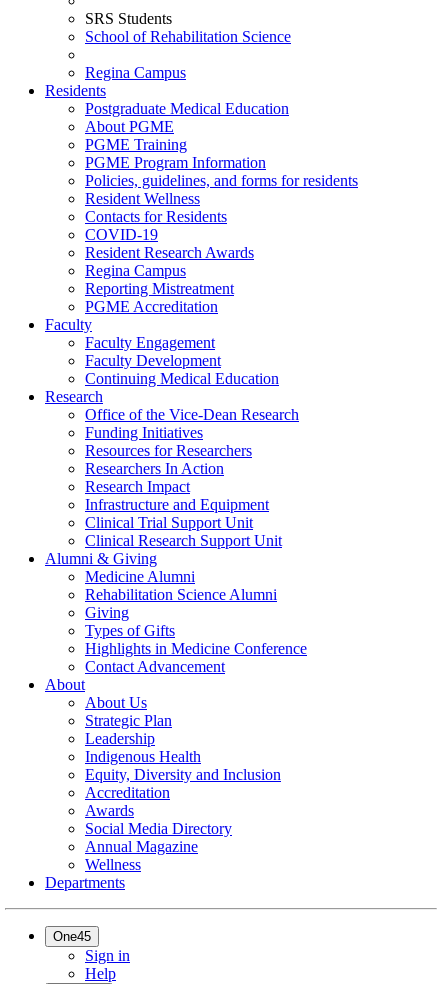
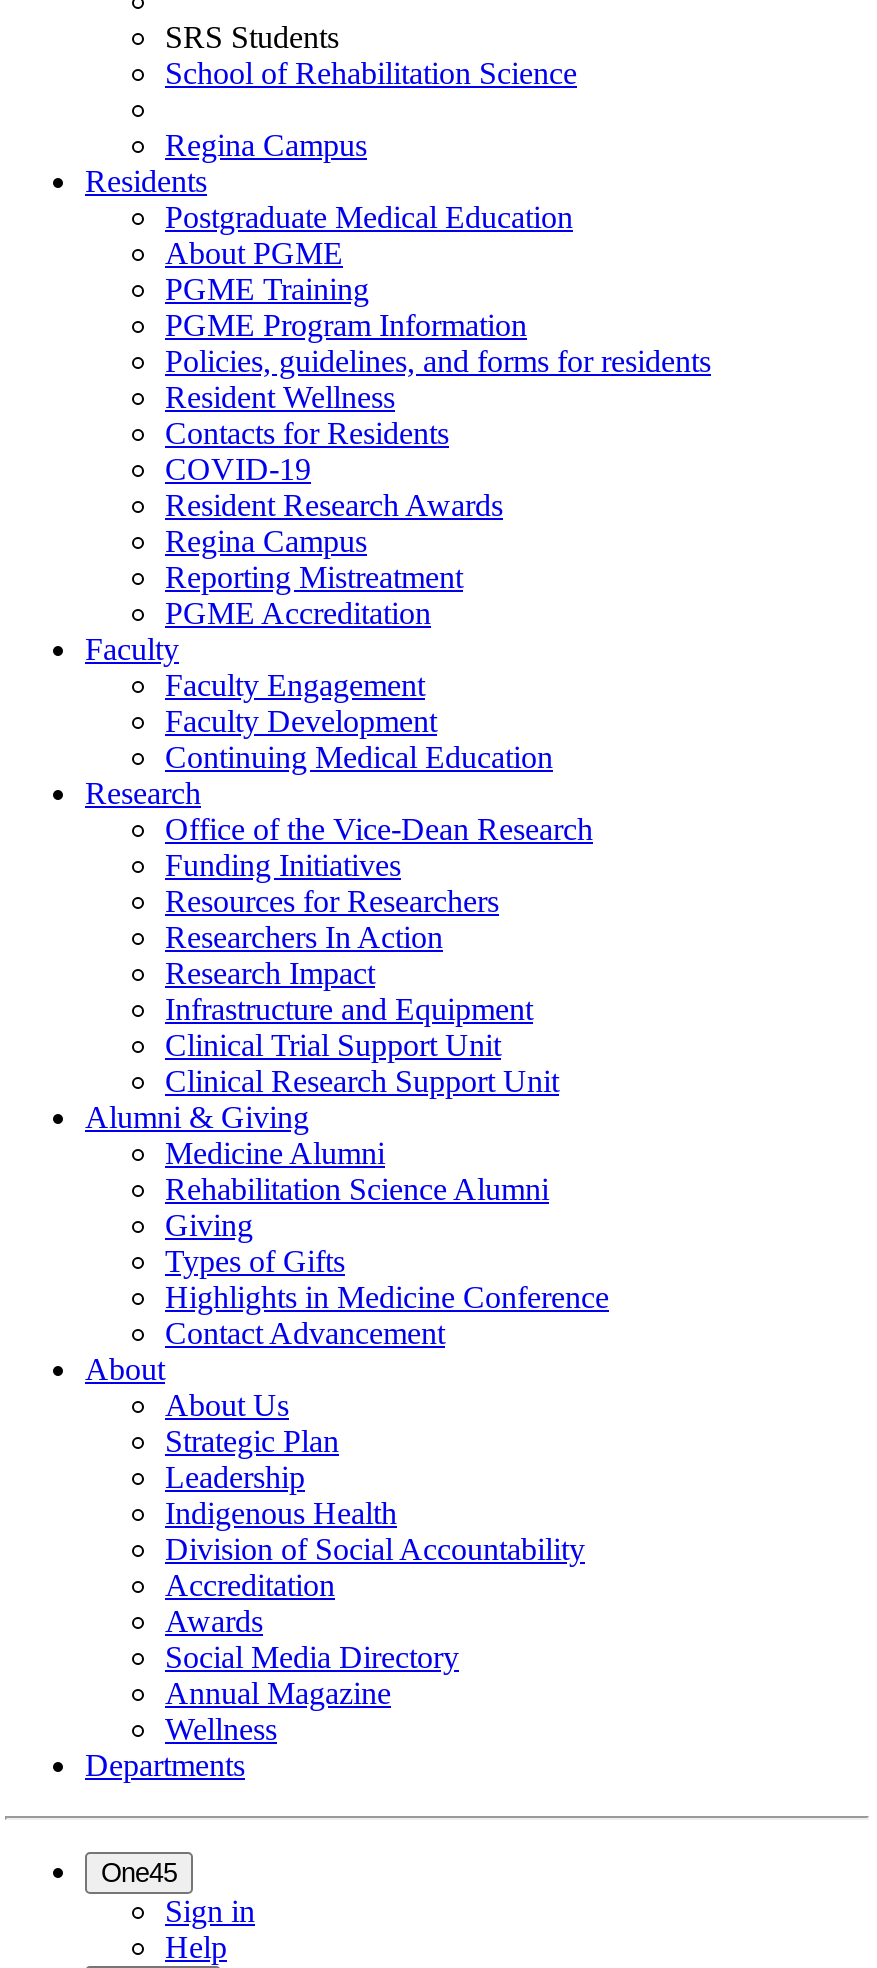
[85,766,281,783] Equity, Diversity and Inclusion -> [165,1532,585,1566] Division of Social Accountability

